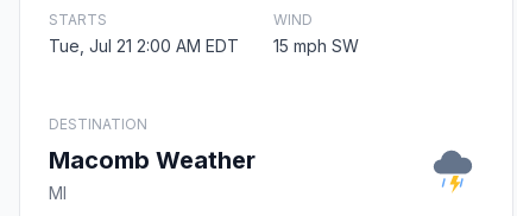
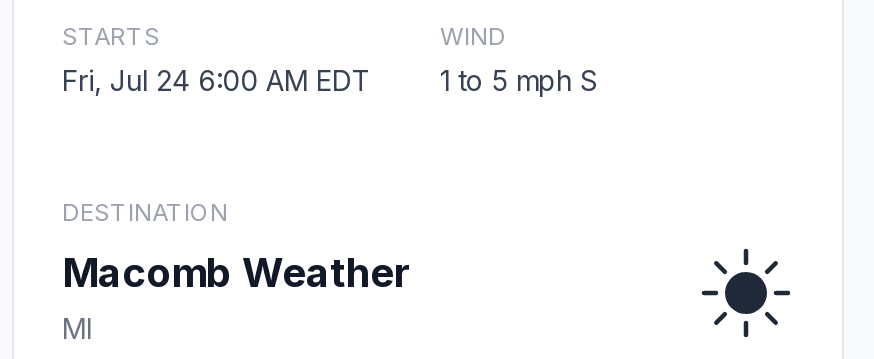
[49,36,239,56] Tue, Jul 21 2:00 AM EDT -> [62,63,372,97] Fri, Jul 24 6:00 AM EDT
[273,36,359,56] 15 mph SW -> [440,63,598,97] 1 to 5 mph S
[430,146,480,197] [image] -> [700,247,792,339] [image]

